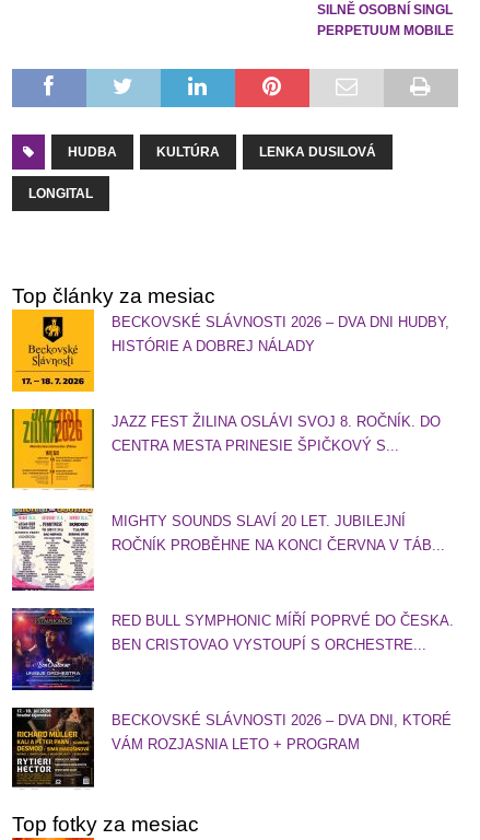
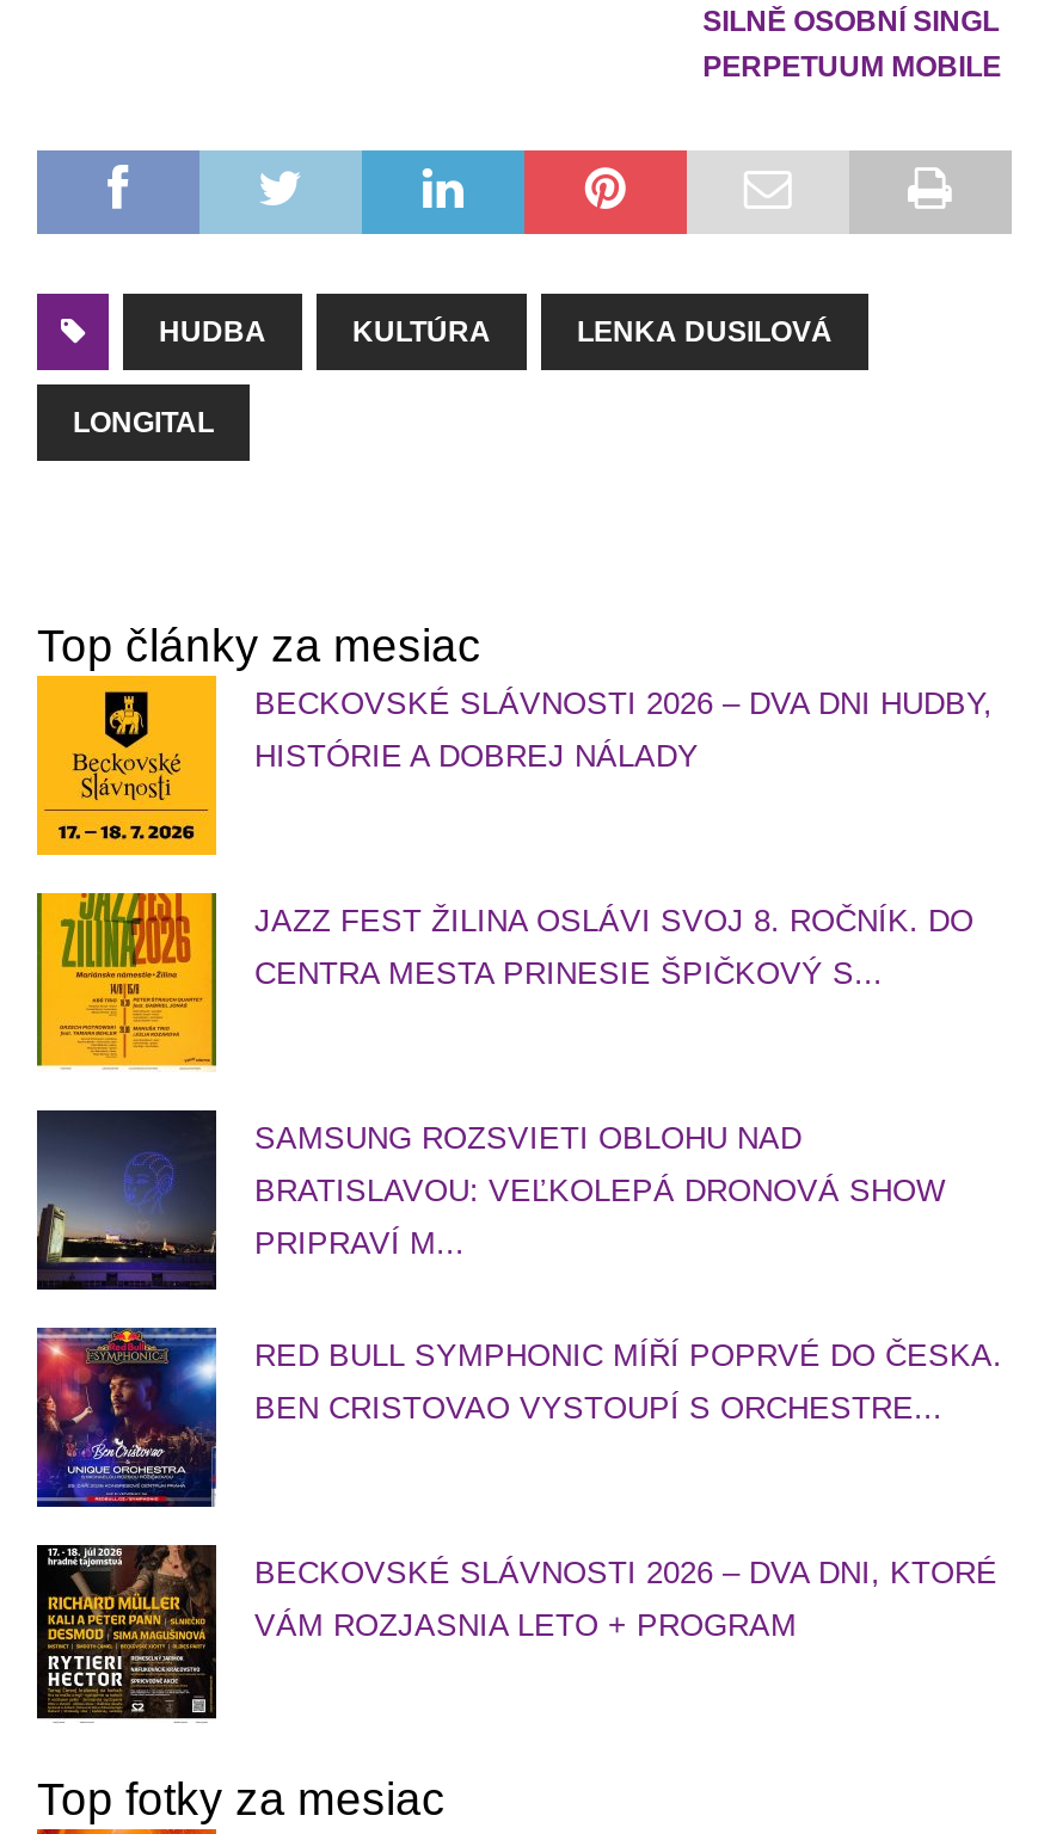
[11,507,445,592] [image] | MIGHTY SOUNDS SLAVÍ 20 LET. JUBILEJNÍ | ROČNÍK PROBĚHNE NA KONCI ČERVNA V TÁB... -> [35,1108,945,1292] [image] | SAMSUNG ROZSVIETI OBLOHU NAD | BRATISLAVOU: VEĽKOLEPÁ DRONOVÁ SHOW | PRIPRAVÍ M...

